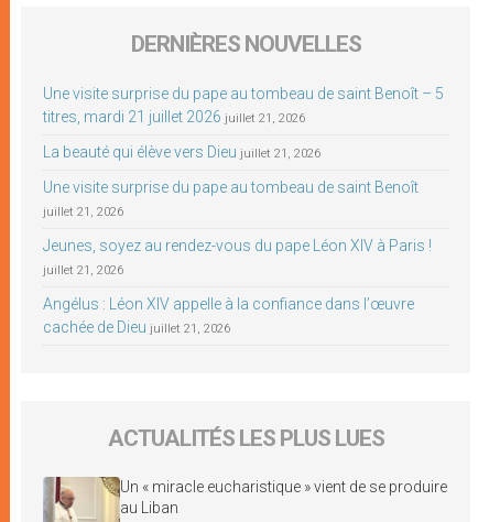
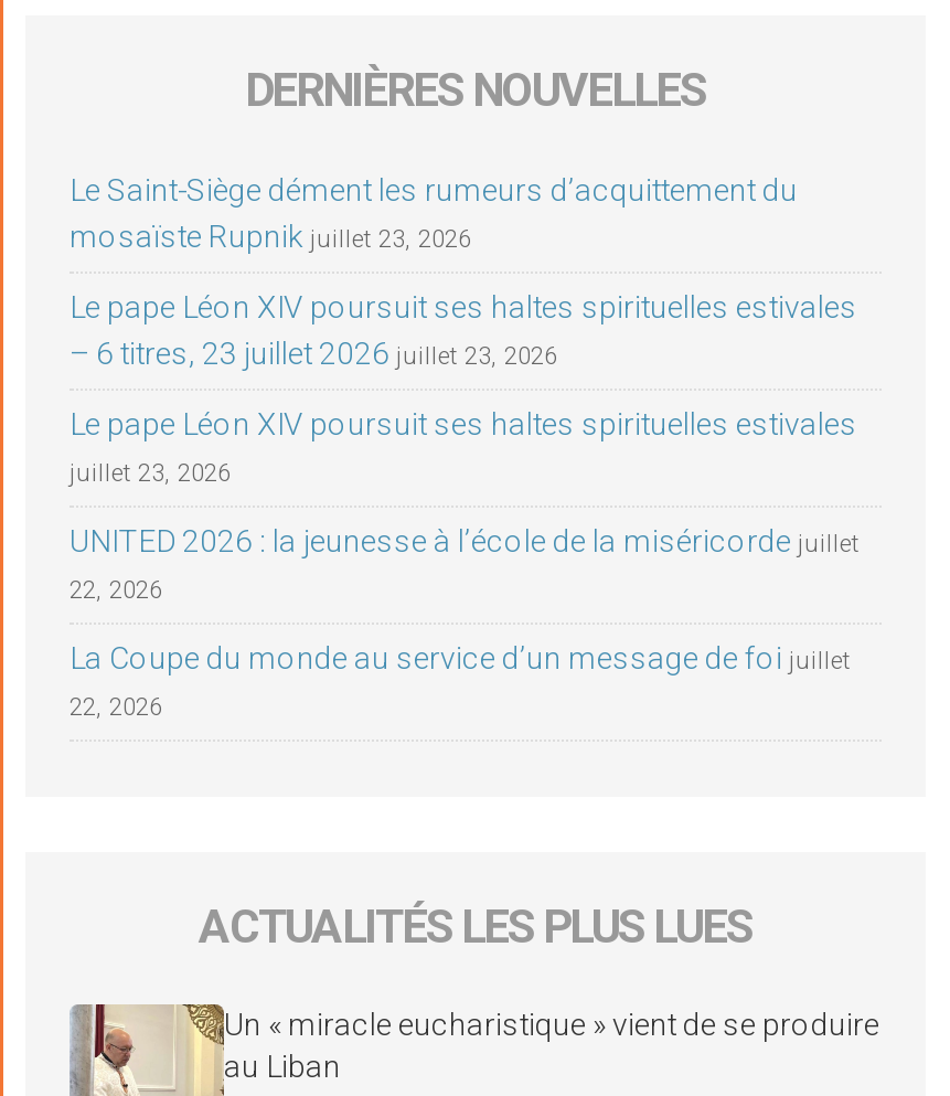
[43,84,444,336] Une visite surprise du pape au tombeau de saint Benoît – 5 | titres, mardi 21 juillet 2026 juillet 21, 2026 | La beauté qui élève vers Dieu juillet 21, 2026 | Une visite surprise du pape au tombeau de saint Benoît | juillet 21, 2026 | Jeunes, soyez au rendez-vous du pape Léon XIV à Paris ! | juillet 21, 2026 | Angélus : Léon XIV appelle à la confiance dans l’œuvre | cachée de Dieu juillet 21, 2026 -> [70,173,860,722] Le Saint-Siège dément les rumeurs d’acquittement du | mosaïste Rupnik juillet 23, 2026 | Le pape Léon XIV poursuit ses haltes spirituelles estivales | – 6 titres, 23 juillet 2026 juillet 23, 2026 | Le pape Léon XIV poursuit ses haltes spirituelles estivales | juillet 23, 2026 | UNITED 2026 : la jeunesse à l’école de la miséricorde juillet | 22, 2026 | La Coupe du monde au service d’un message de foi juillet | 22, 2026

